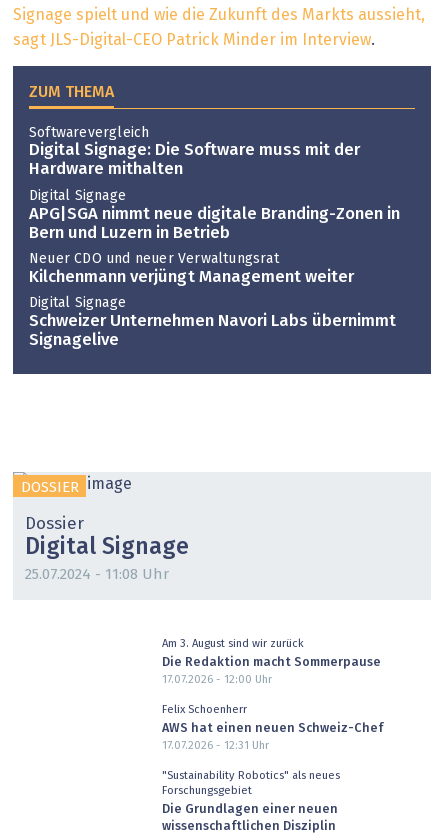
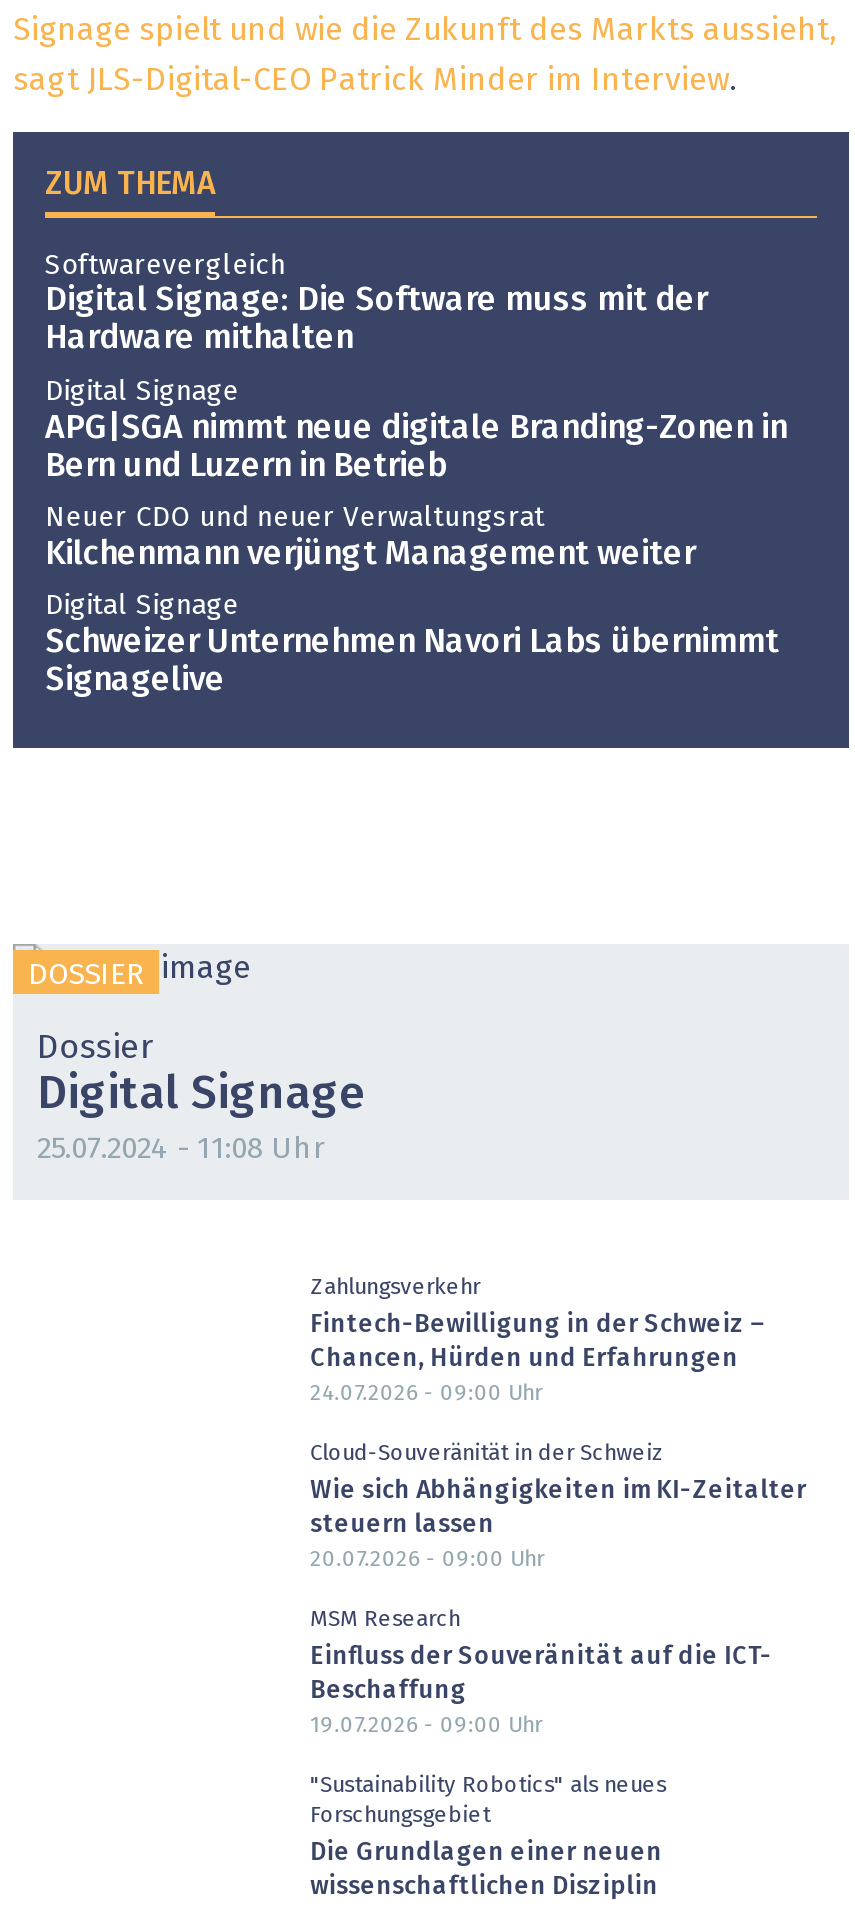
[162,638,383,751] Am 3. August sind wir zurück | Die Redaktion macht Sommerpause | 17.07.2026 - 12:00 Uhr | Felix Schoenherr | AWS hat einen neuen Schweiz-Chef | 17.07.2026 - 12:31 Uhr -> [310,1276,806,1736] Zahlungsverkehr | Fintech-Bewilligung in der Schweiz – | Chancen, Hürden und Erfahrungen | 24.07.2026 - 09:00 Uhr | Cloud-Souveränität in der Schweiz | Wie sich Abhängigkeiten im KI-Zeitalter | steuern lassen | 20.07.2026 - 09:00 Uhr | MSM Research | Einfluss der Souveränität auf die ICT- | Beschaffung | 19.07.2026 - 09:00 Uhr

